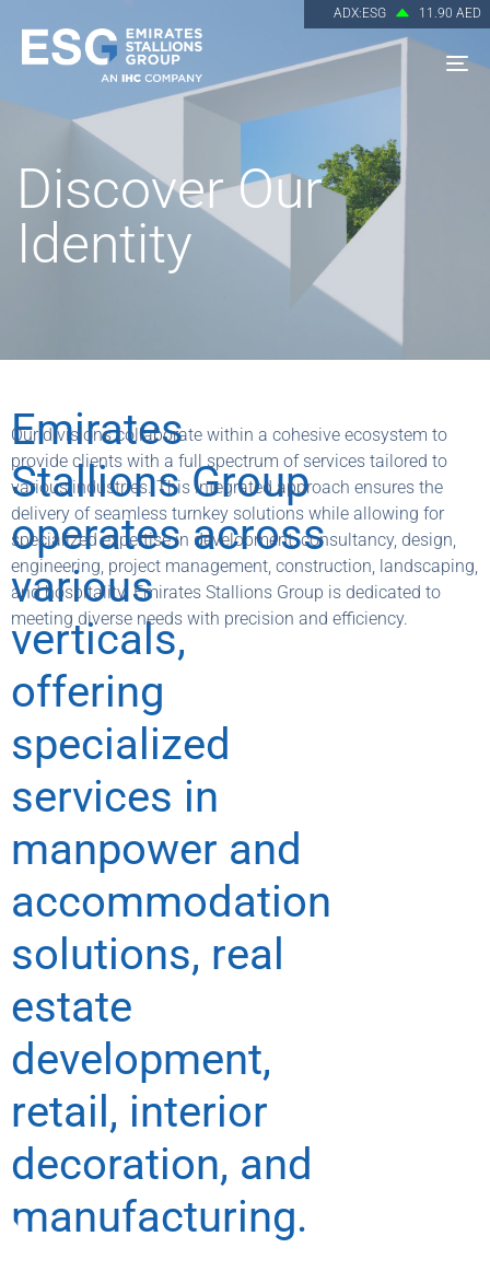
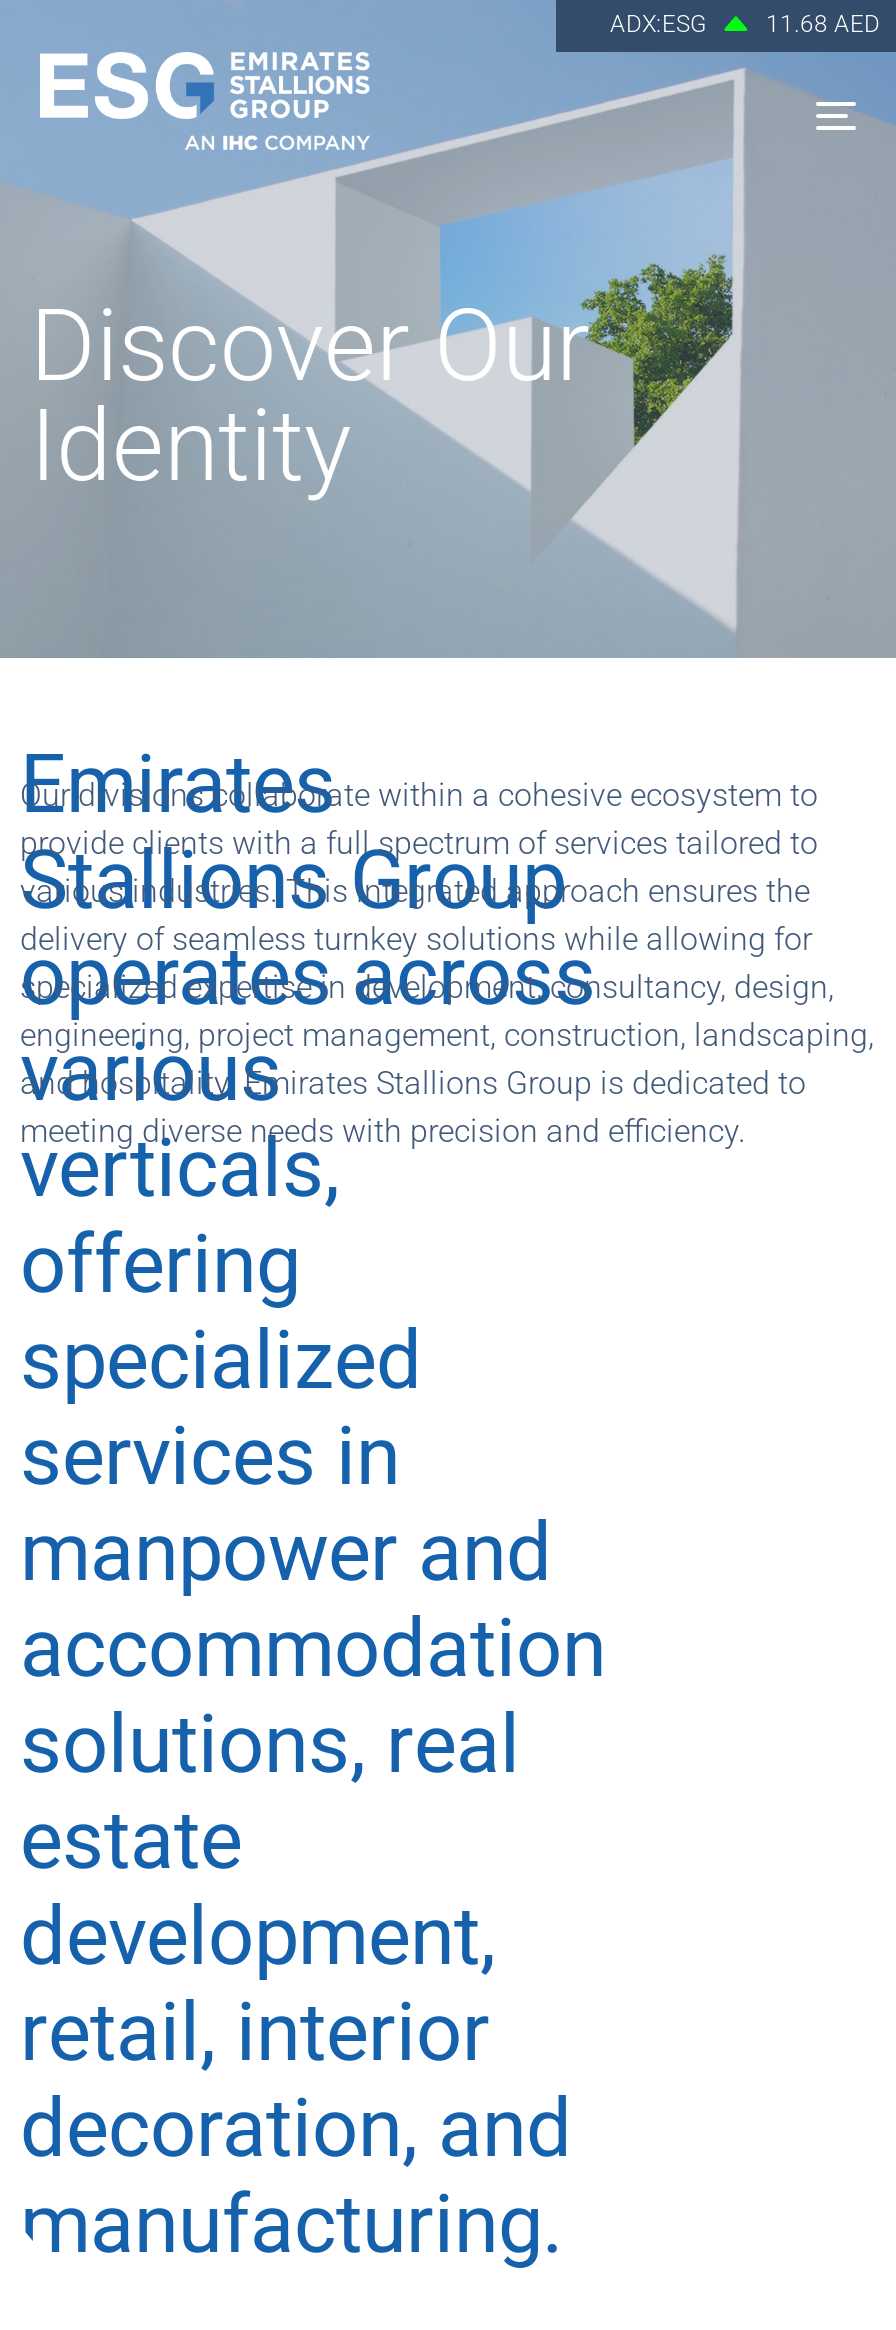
[334,5,481,21] ADX:ESG 11.90 AED -> [610,10,880,38] ADX:ESG 11.68 AED

